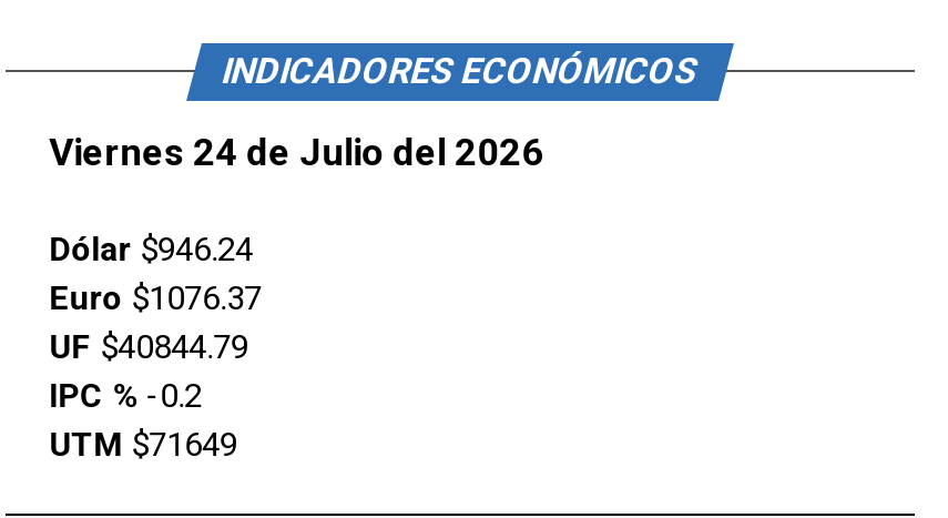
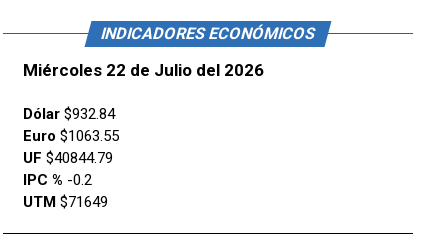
[49,129,544,173] Viernes 24 de Julio del 2026 -> [23,60,264,80] Miércoles 22 de Julio del 2026
[49,228,253,268] Dólar $946.24 -> [23,105,115,123] Dólar $932.84
[49,277,262,317] Euro $1076.37 -> [23,127,119,145] Euro $1063.55

